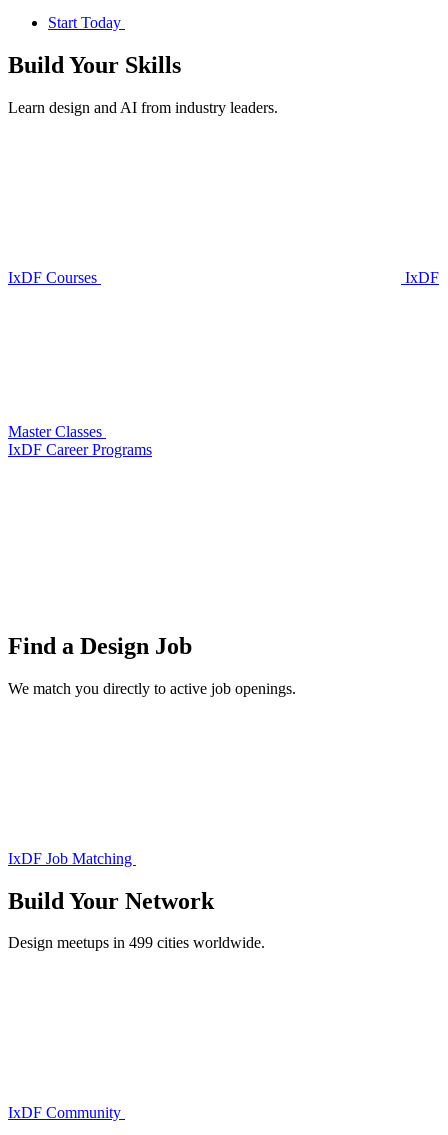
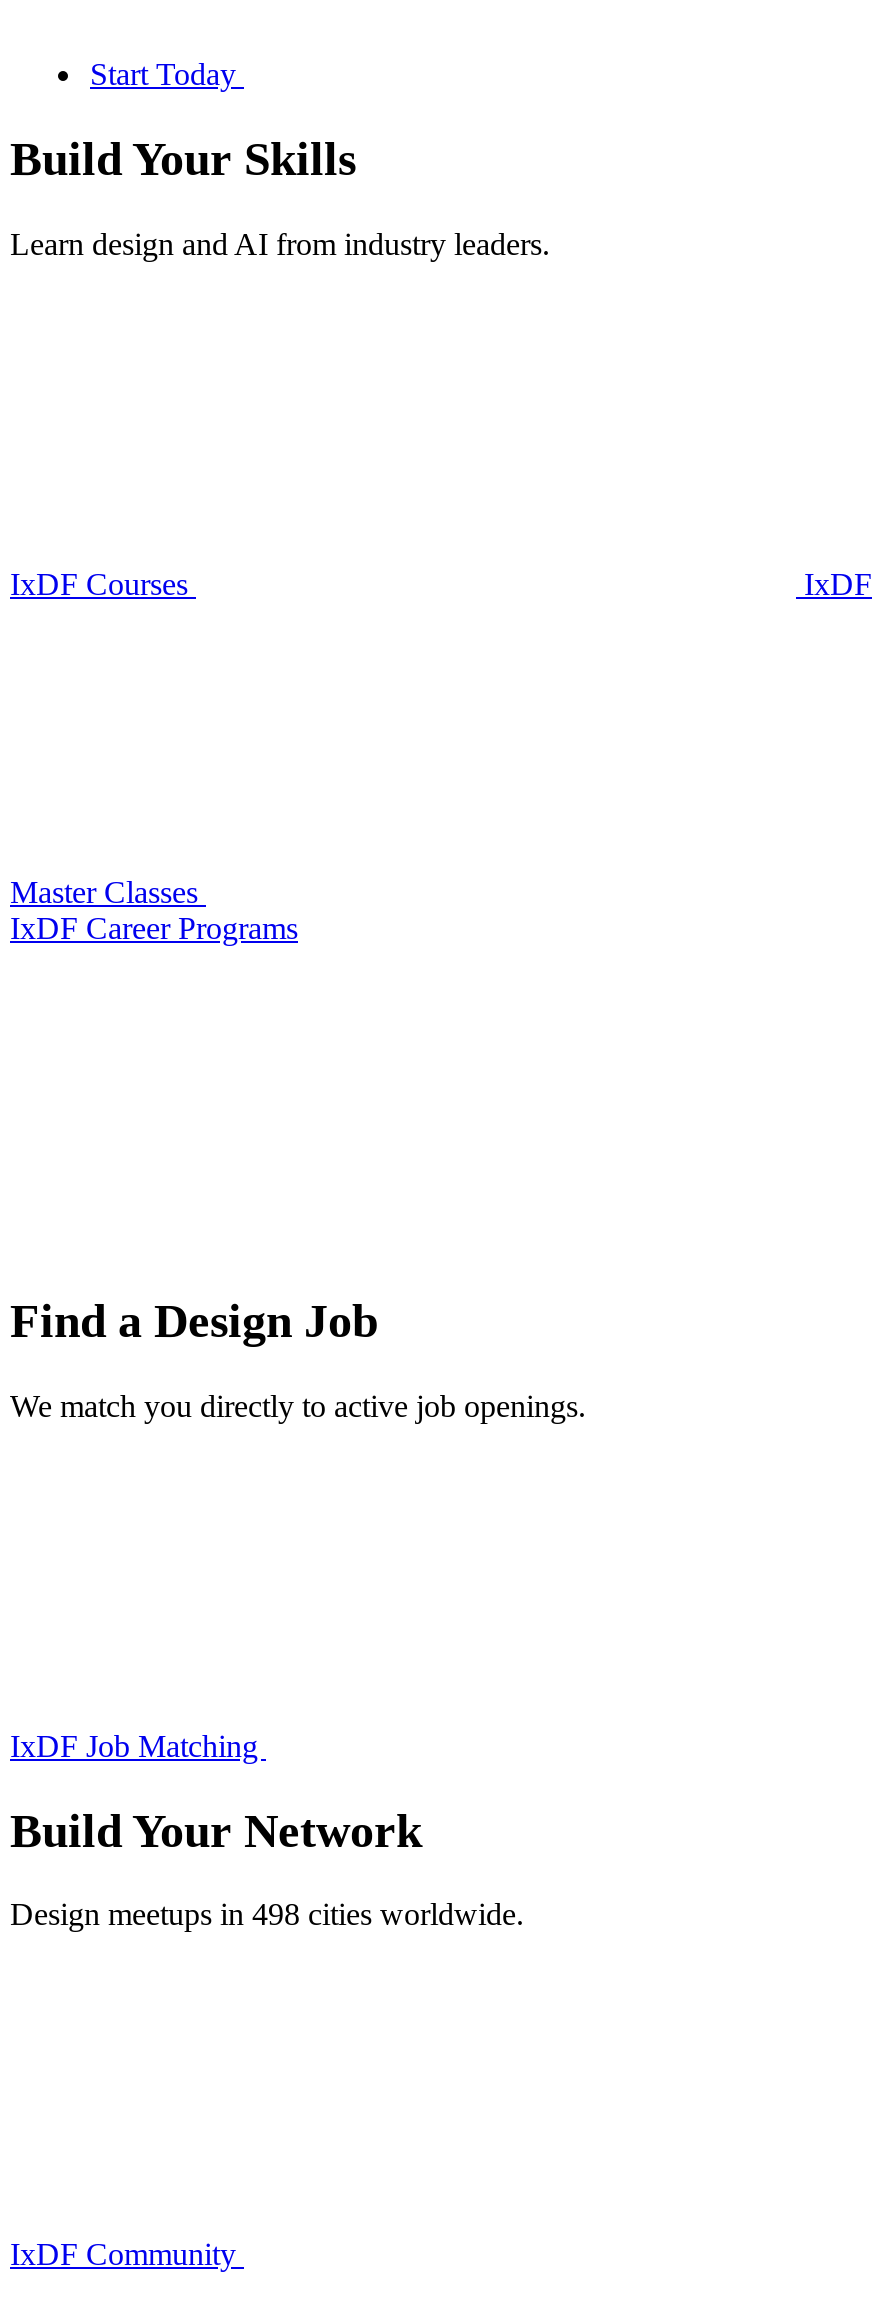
[8,934,265,951] Design meetups in 499 cities worldwide. -> [10,1898,524,1932] Design meetups in 498 cities worldwide.

